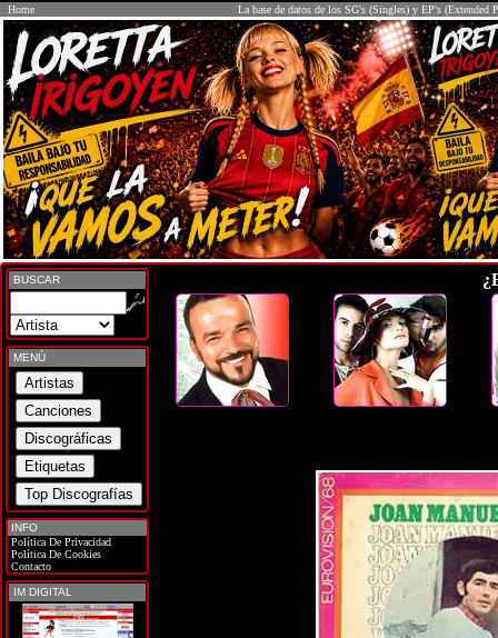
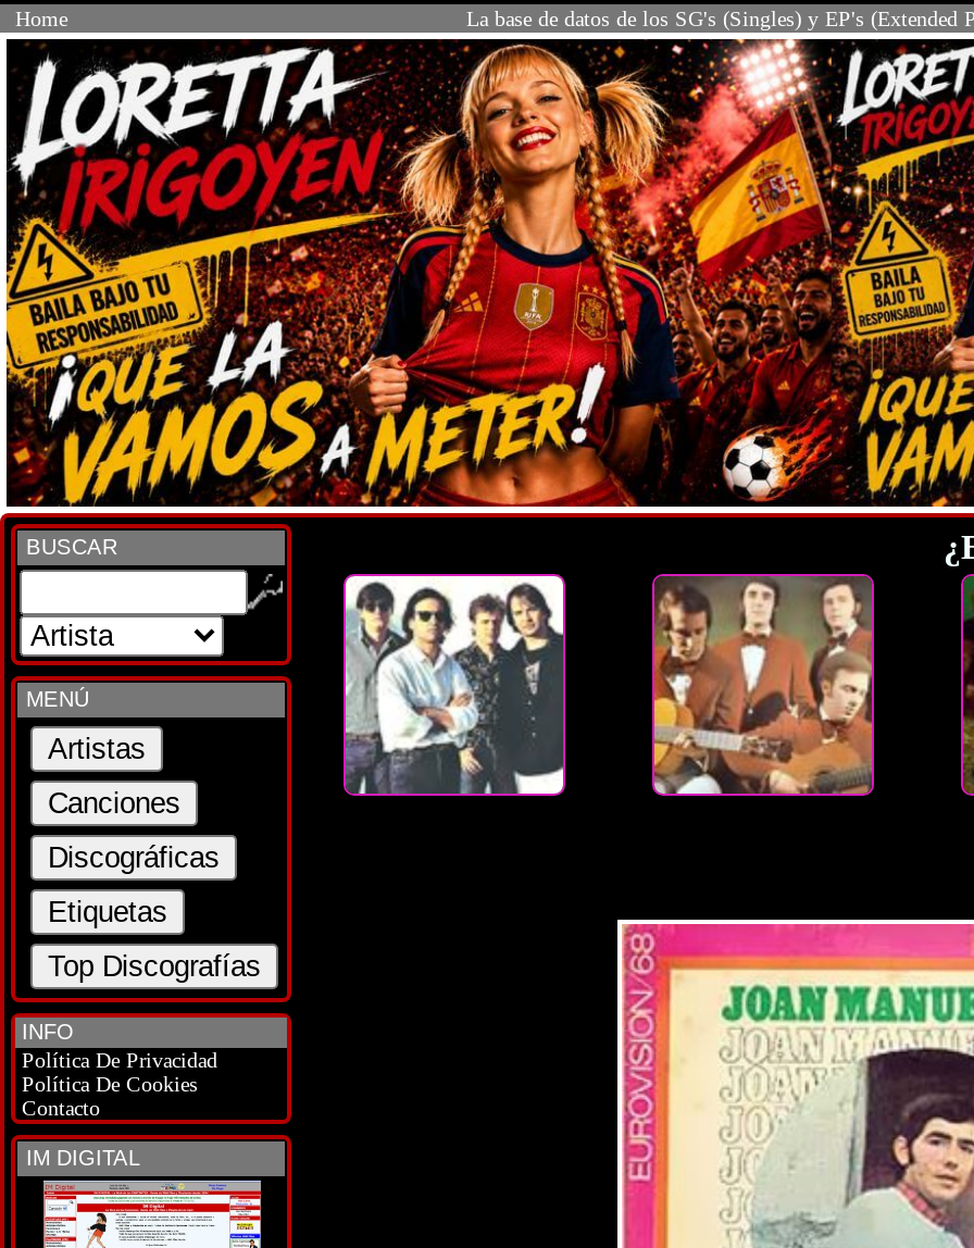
[176,293,289,407] [image] -> [344,574,565,796] [image]
[333,293,447,407] [image] -> [652,574,874,796] [image]

